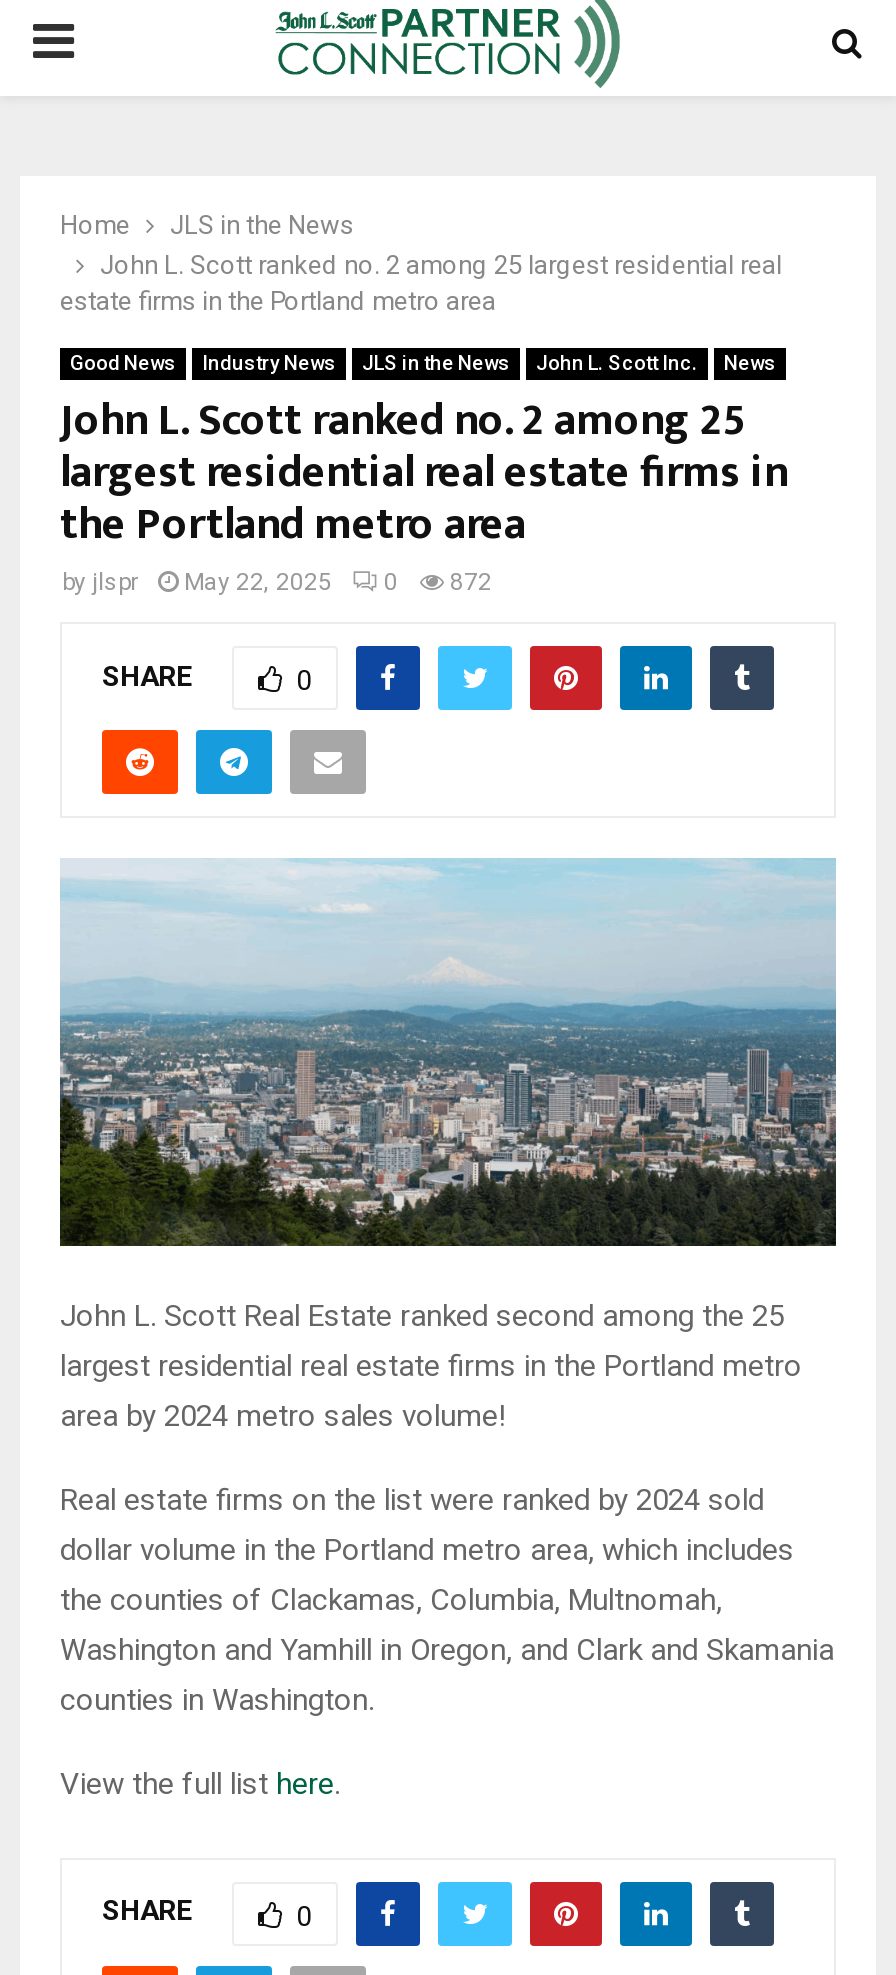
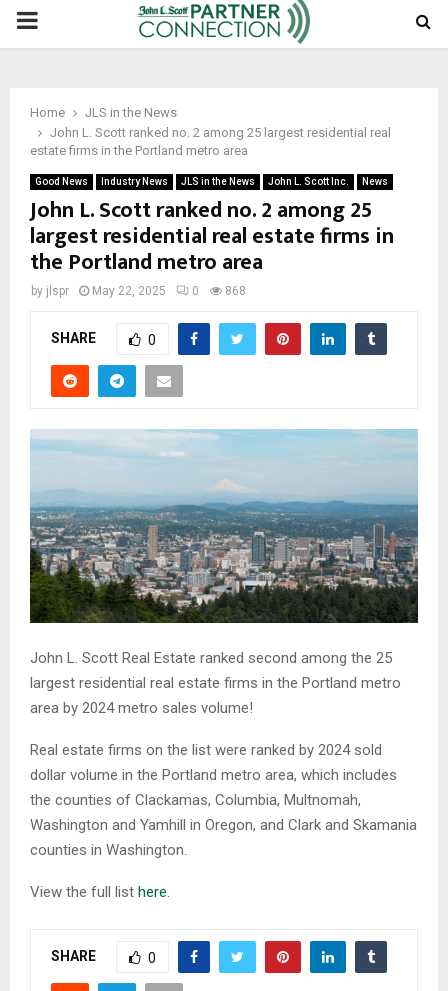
[62,568,492,596] by jlspr May 22, 2025 0 872 -> [31,284,246,298] by jlspr May 22, 2025 0 868

